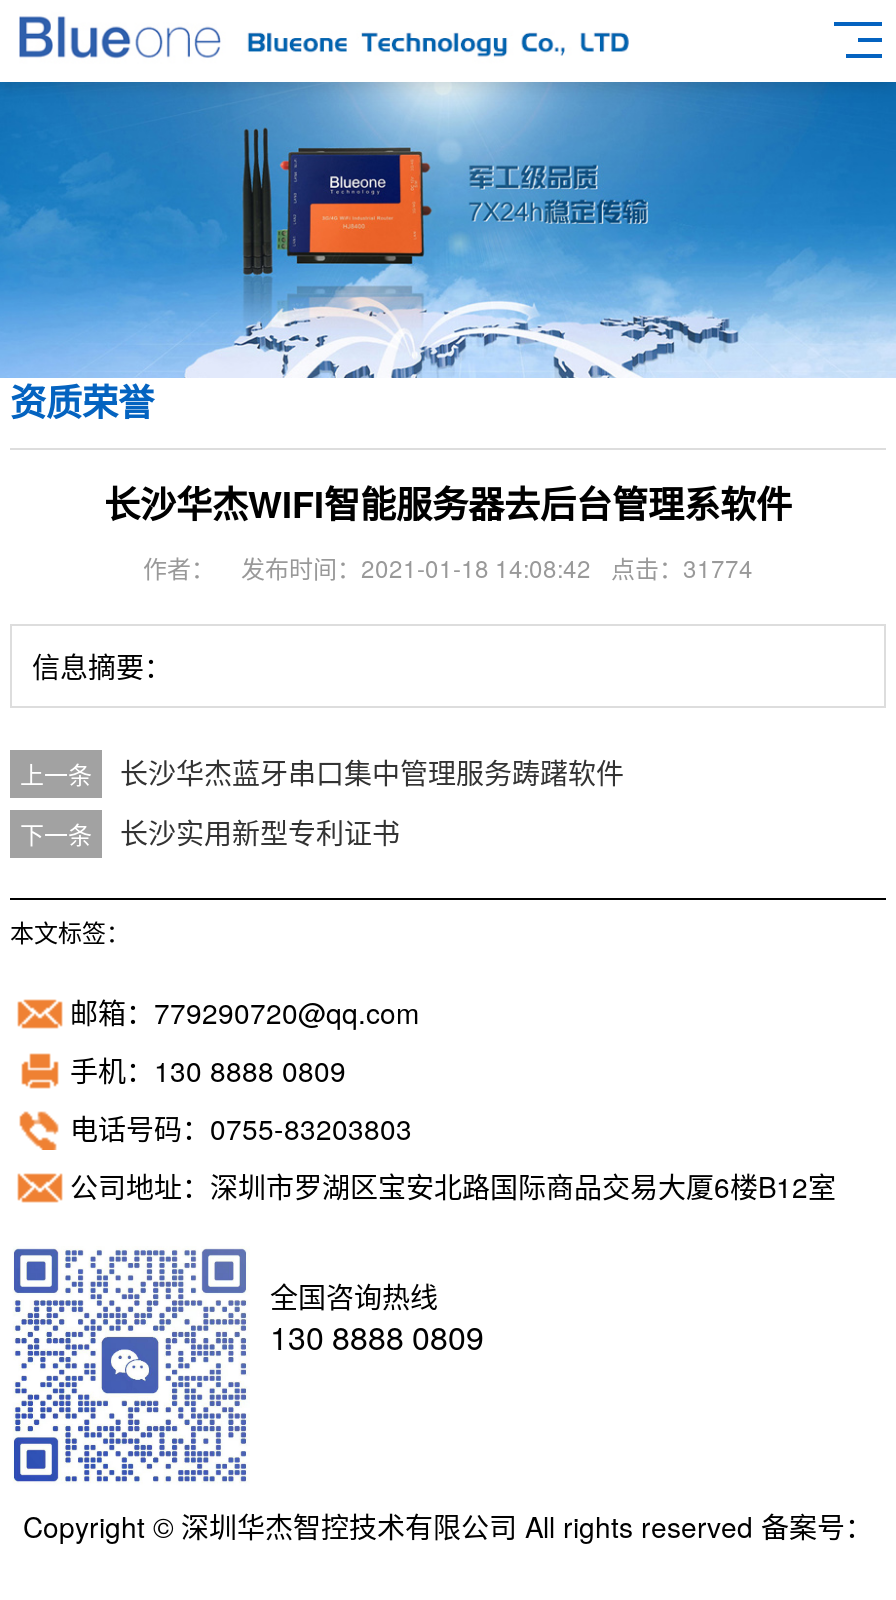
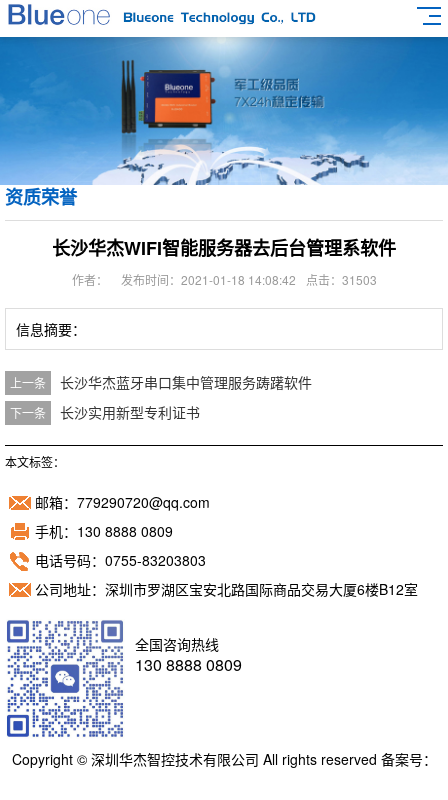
[241,550,753,584] 发布时间：2021-01-18 14:08:42 点击：31774 -> [120,271,376,288] 发布时间：2021-01-18 14:08:42 点击：31503

